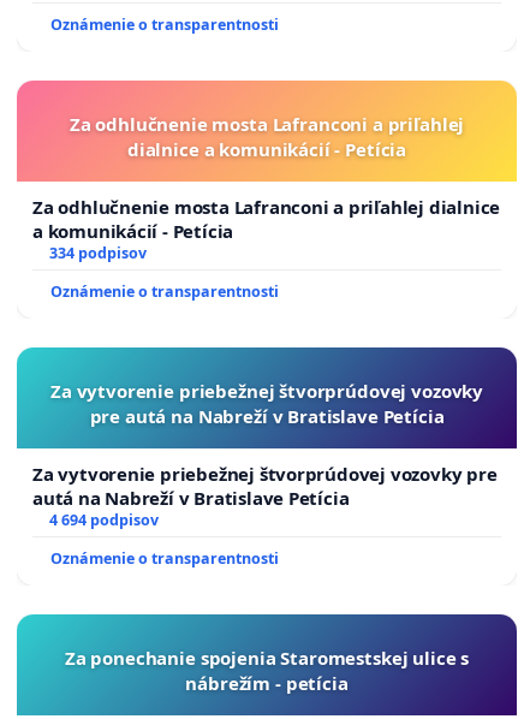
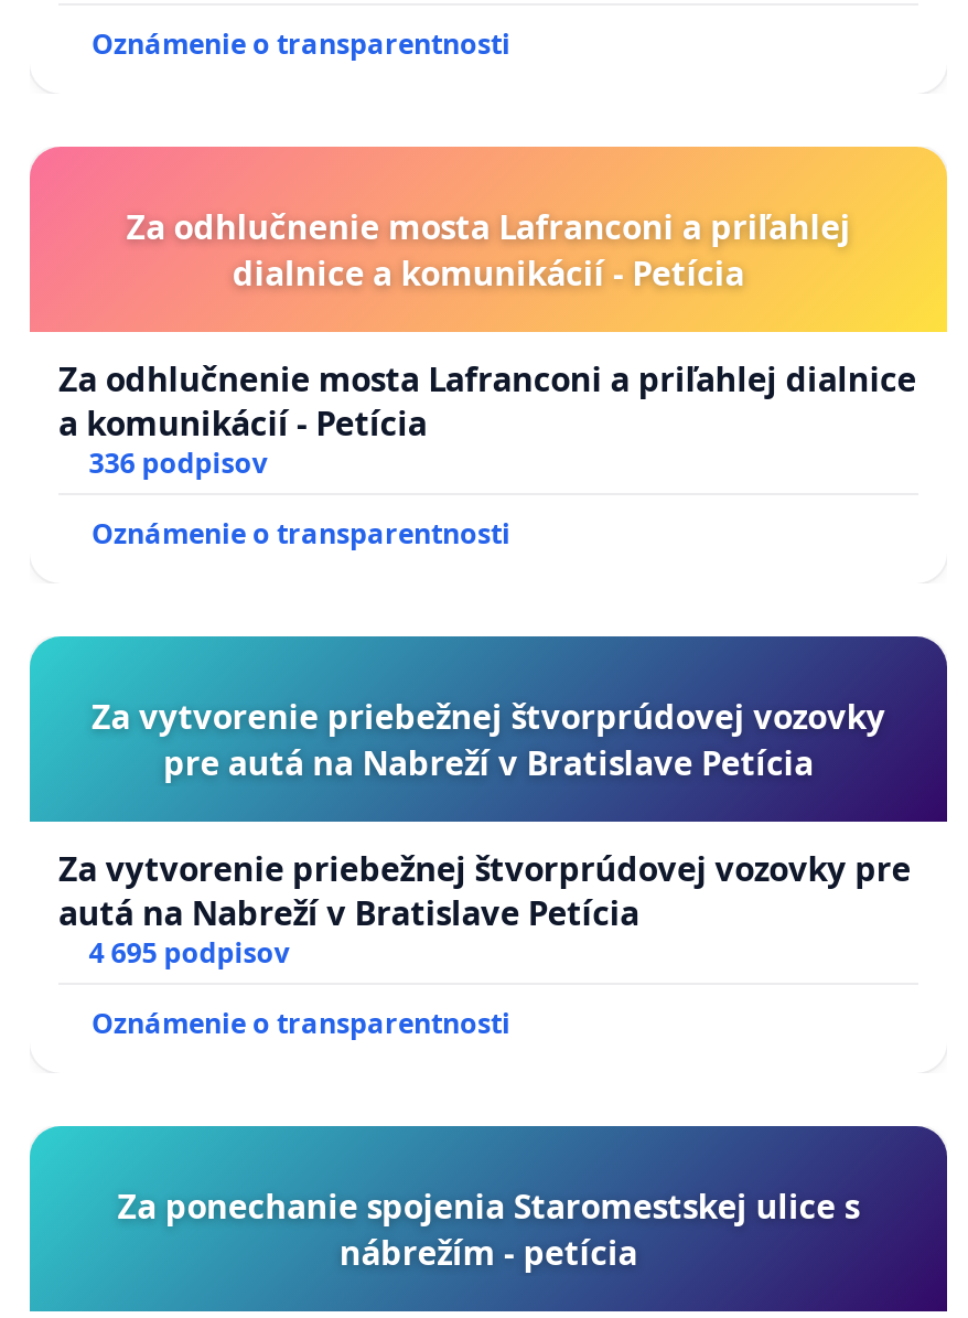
[49,243,146,263] 334 podpisov -> [89,444,267,482] 336 podpisov
[49,510,158,530] 4 694 podpisov -> [89,934,290,971] 4 695 podpisov

